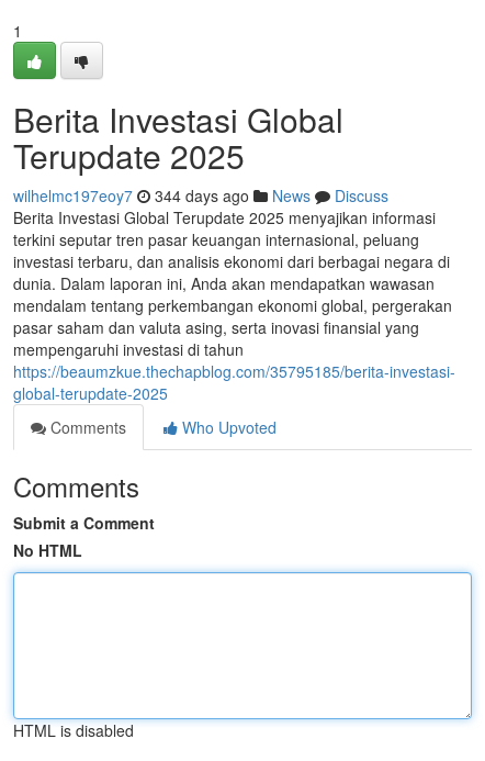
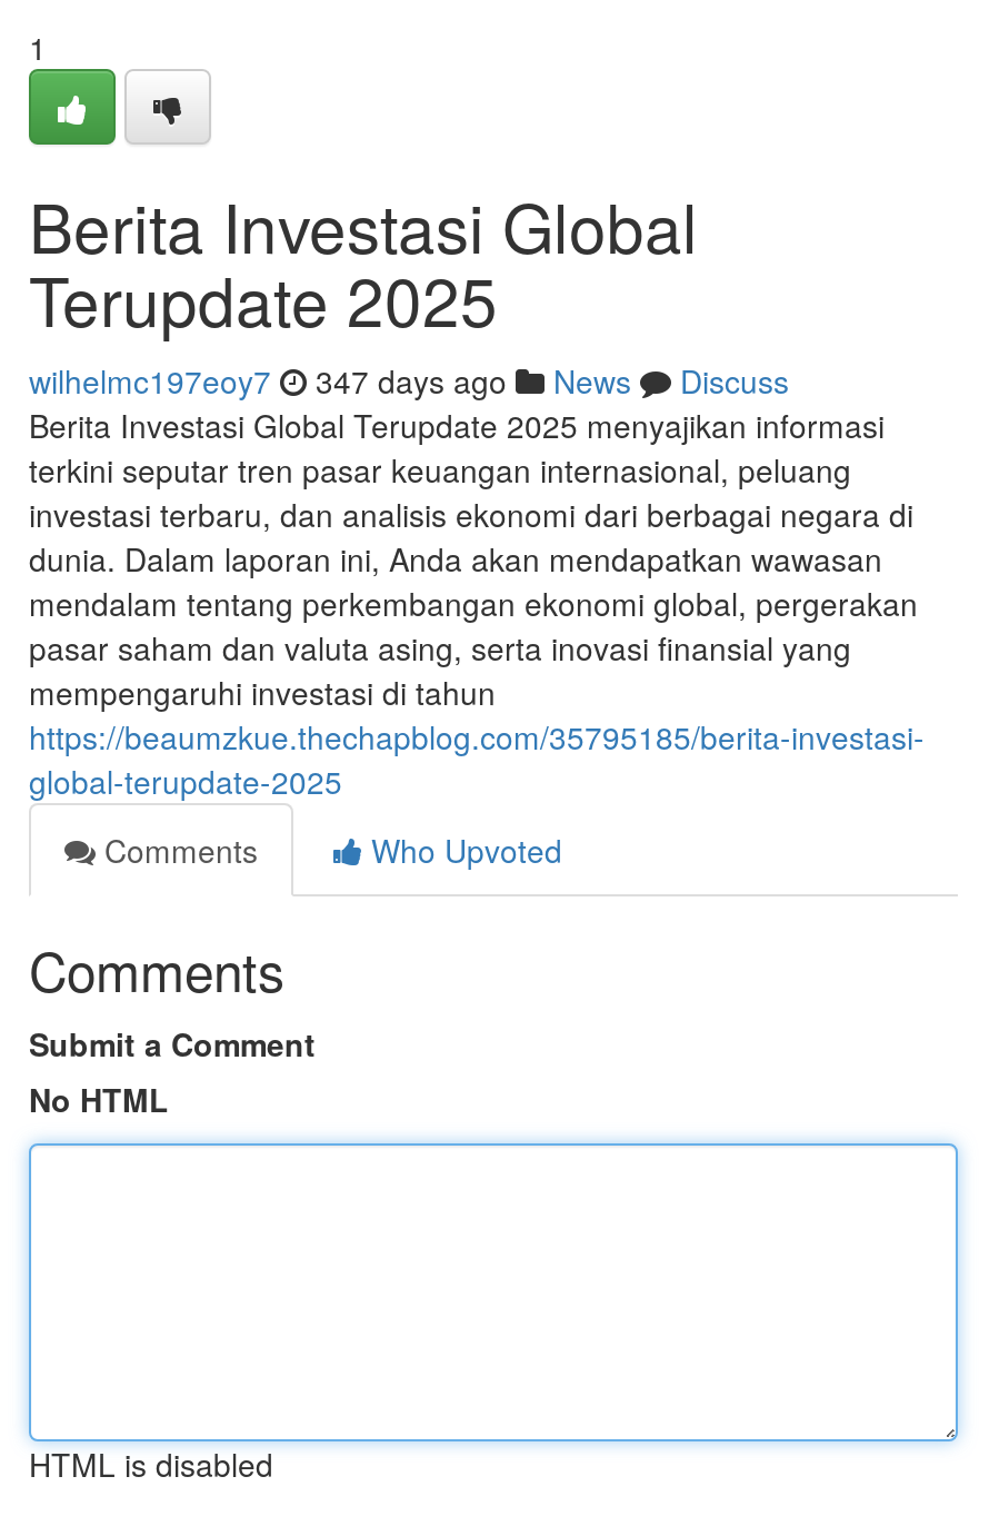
[13,184,388,206] wilhelmc197eoy7 344 days ago News Discuss -> [29,358,789,403] wilhelmc197eoy7 347 days ago News Discuss

